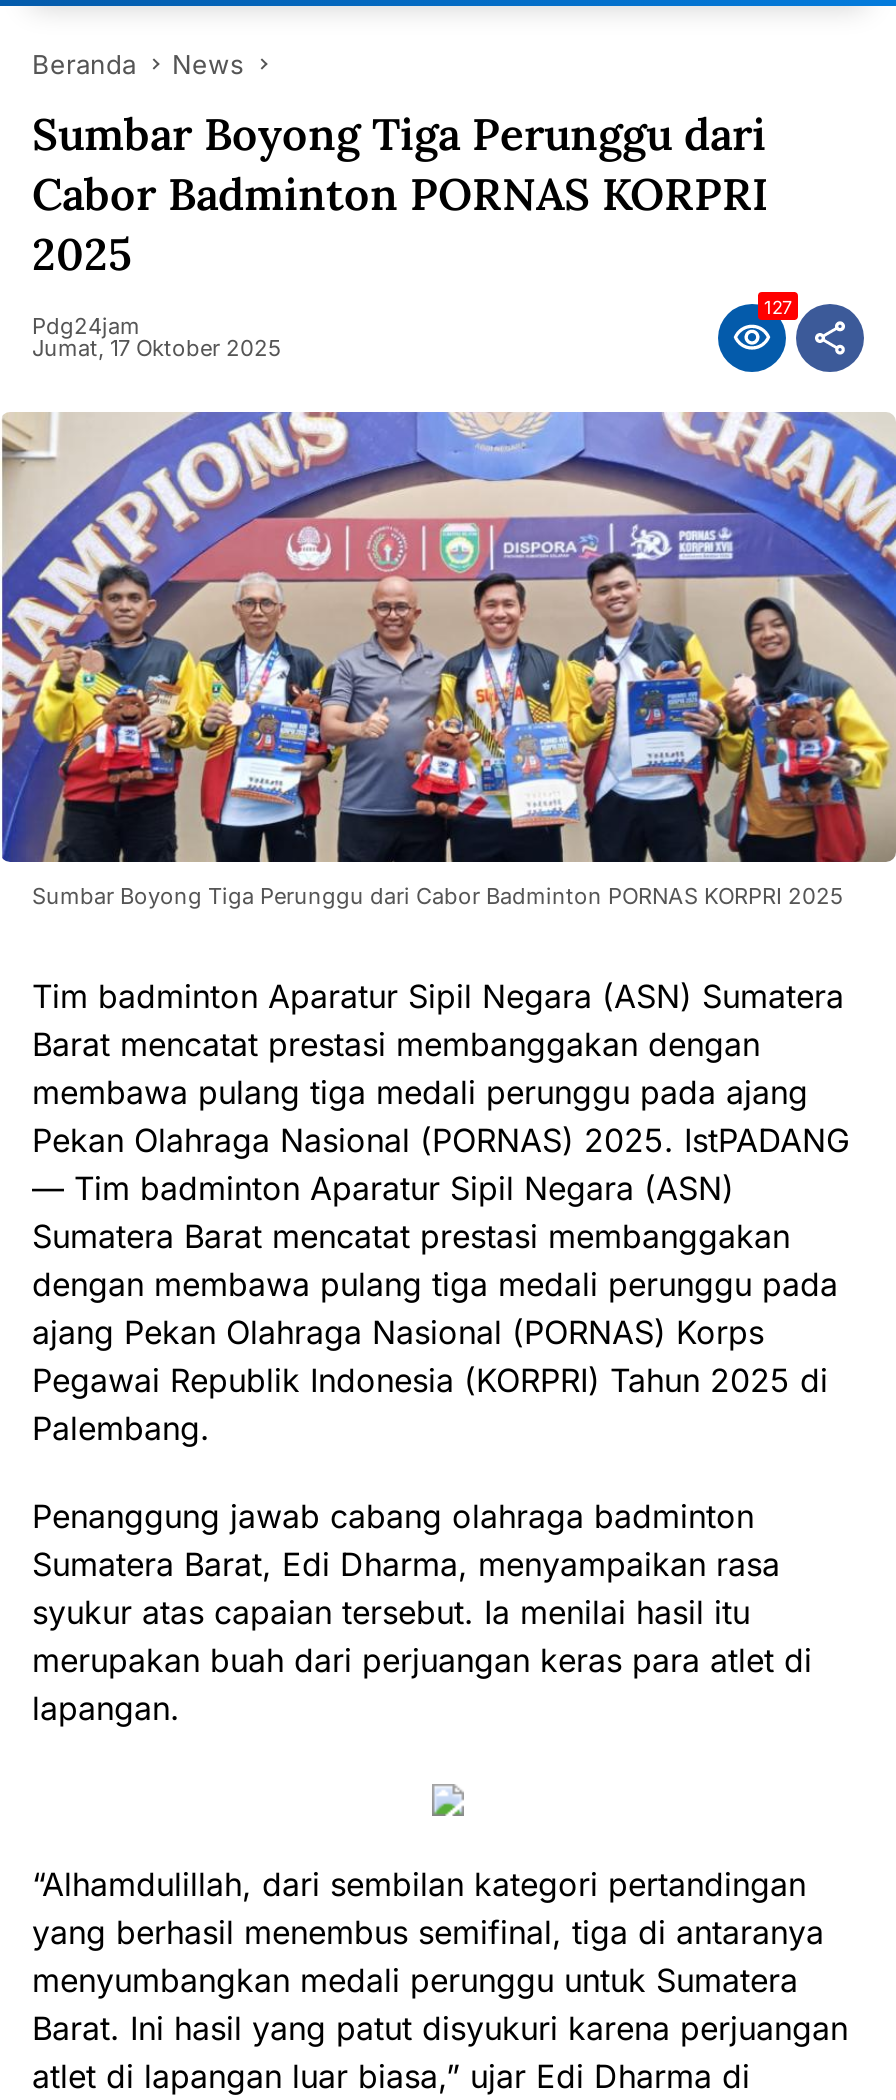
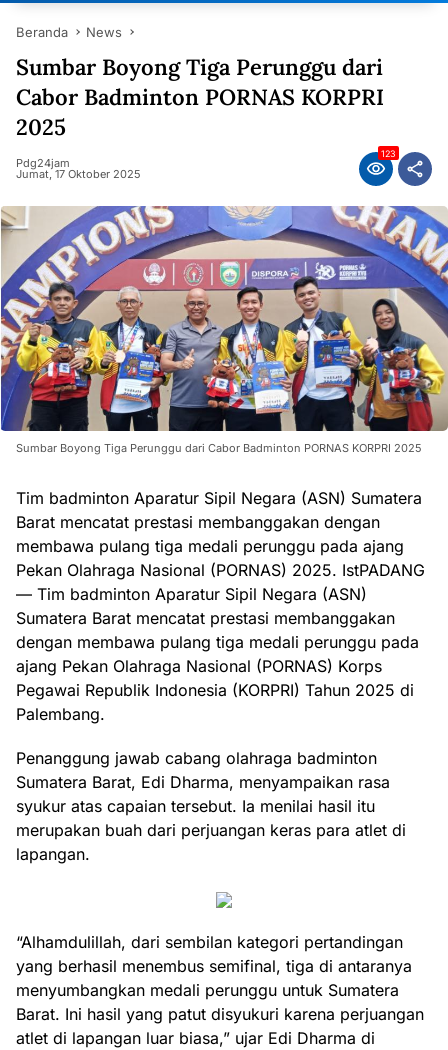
[764,296,792,318] 127 -> [381,148,396,159] 123

